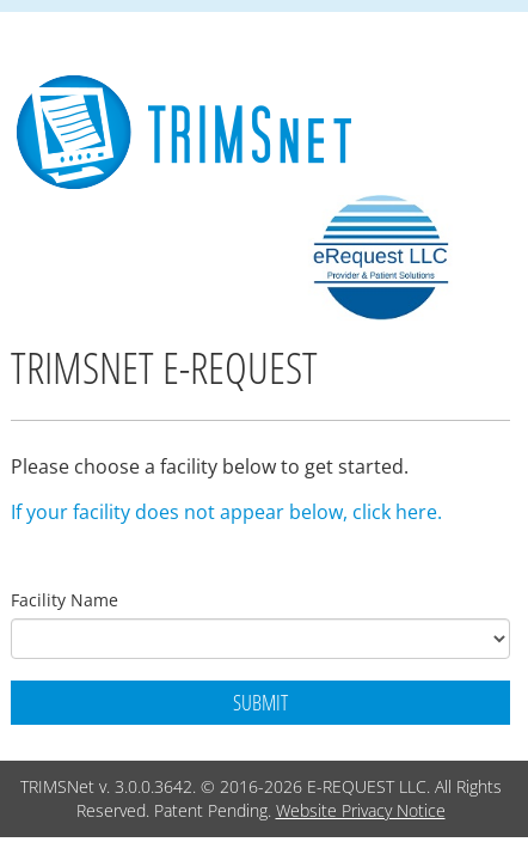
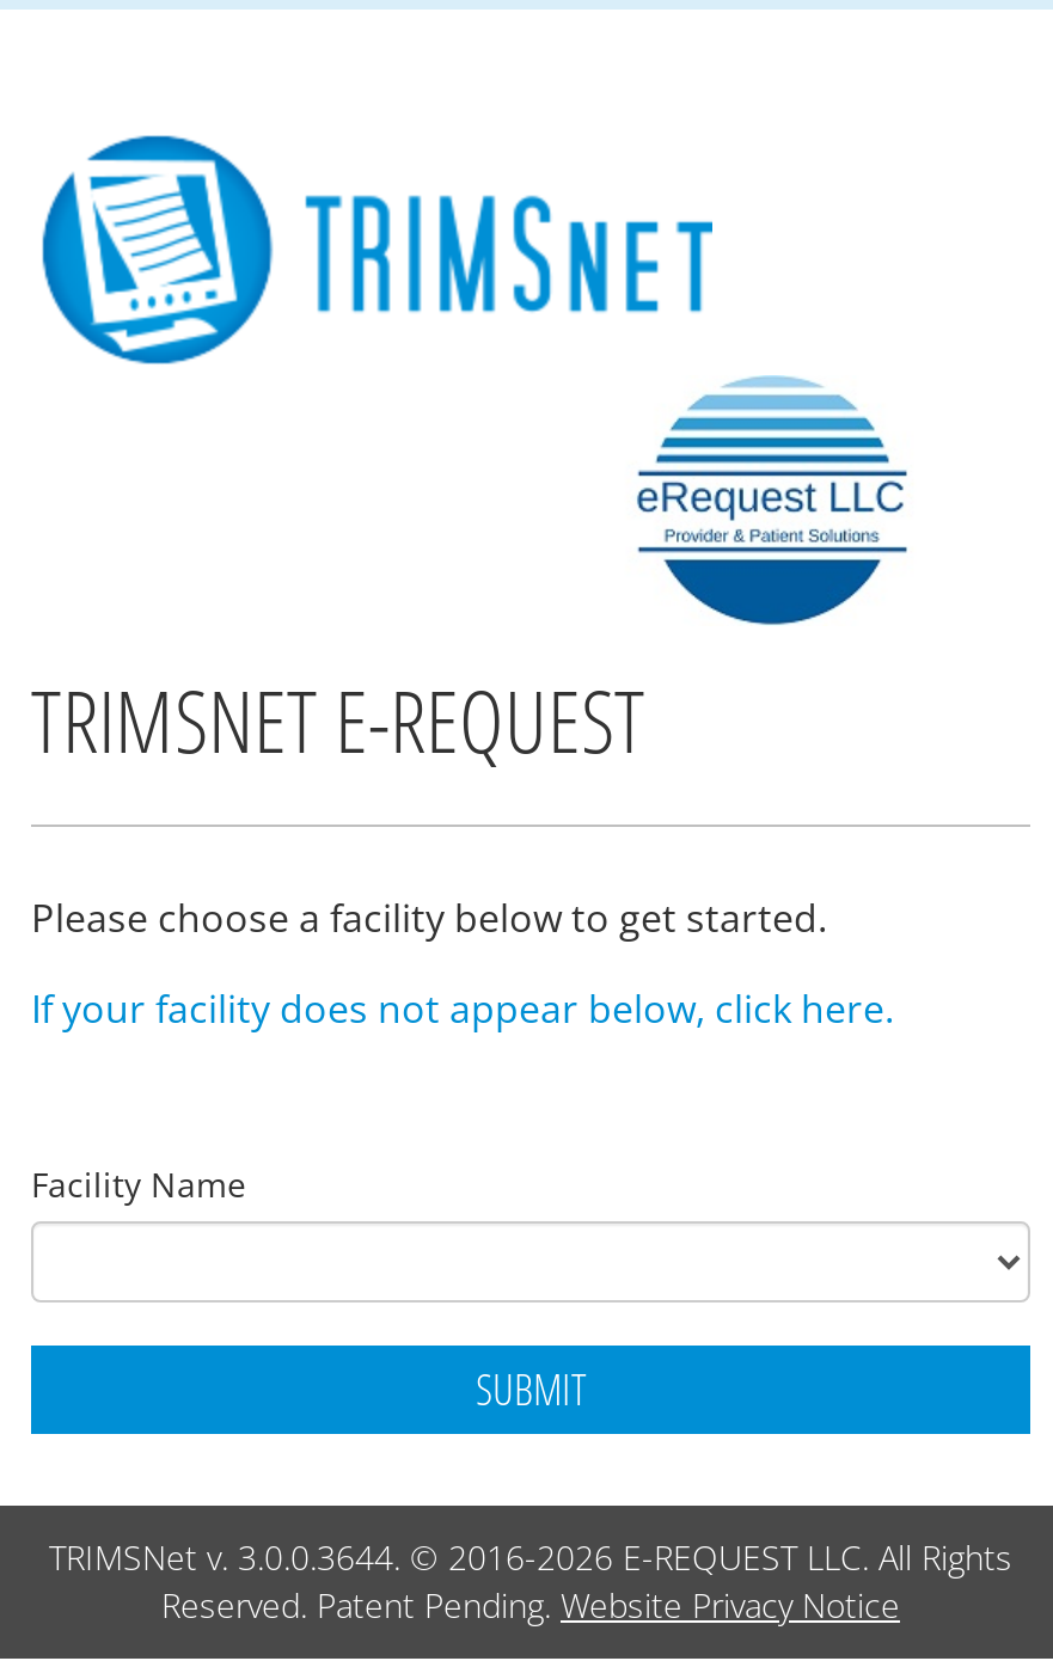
[20,775,501,798] TRIMSNet v. 3.0.0.3642. © 2016-2026 E-REQUEST LLC. All Rights -> [49,1534,1012,1580] TRIMSNet v. 3.0.0.3644. © 2016-2026 E-REQUEST LLC. All Rights

